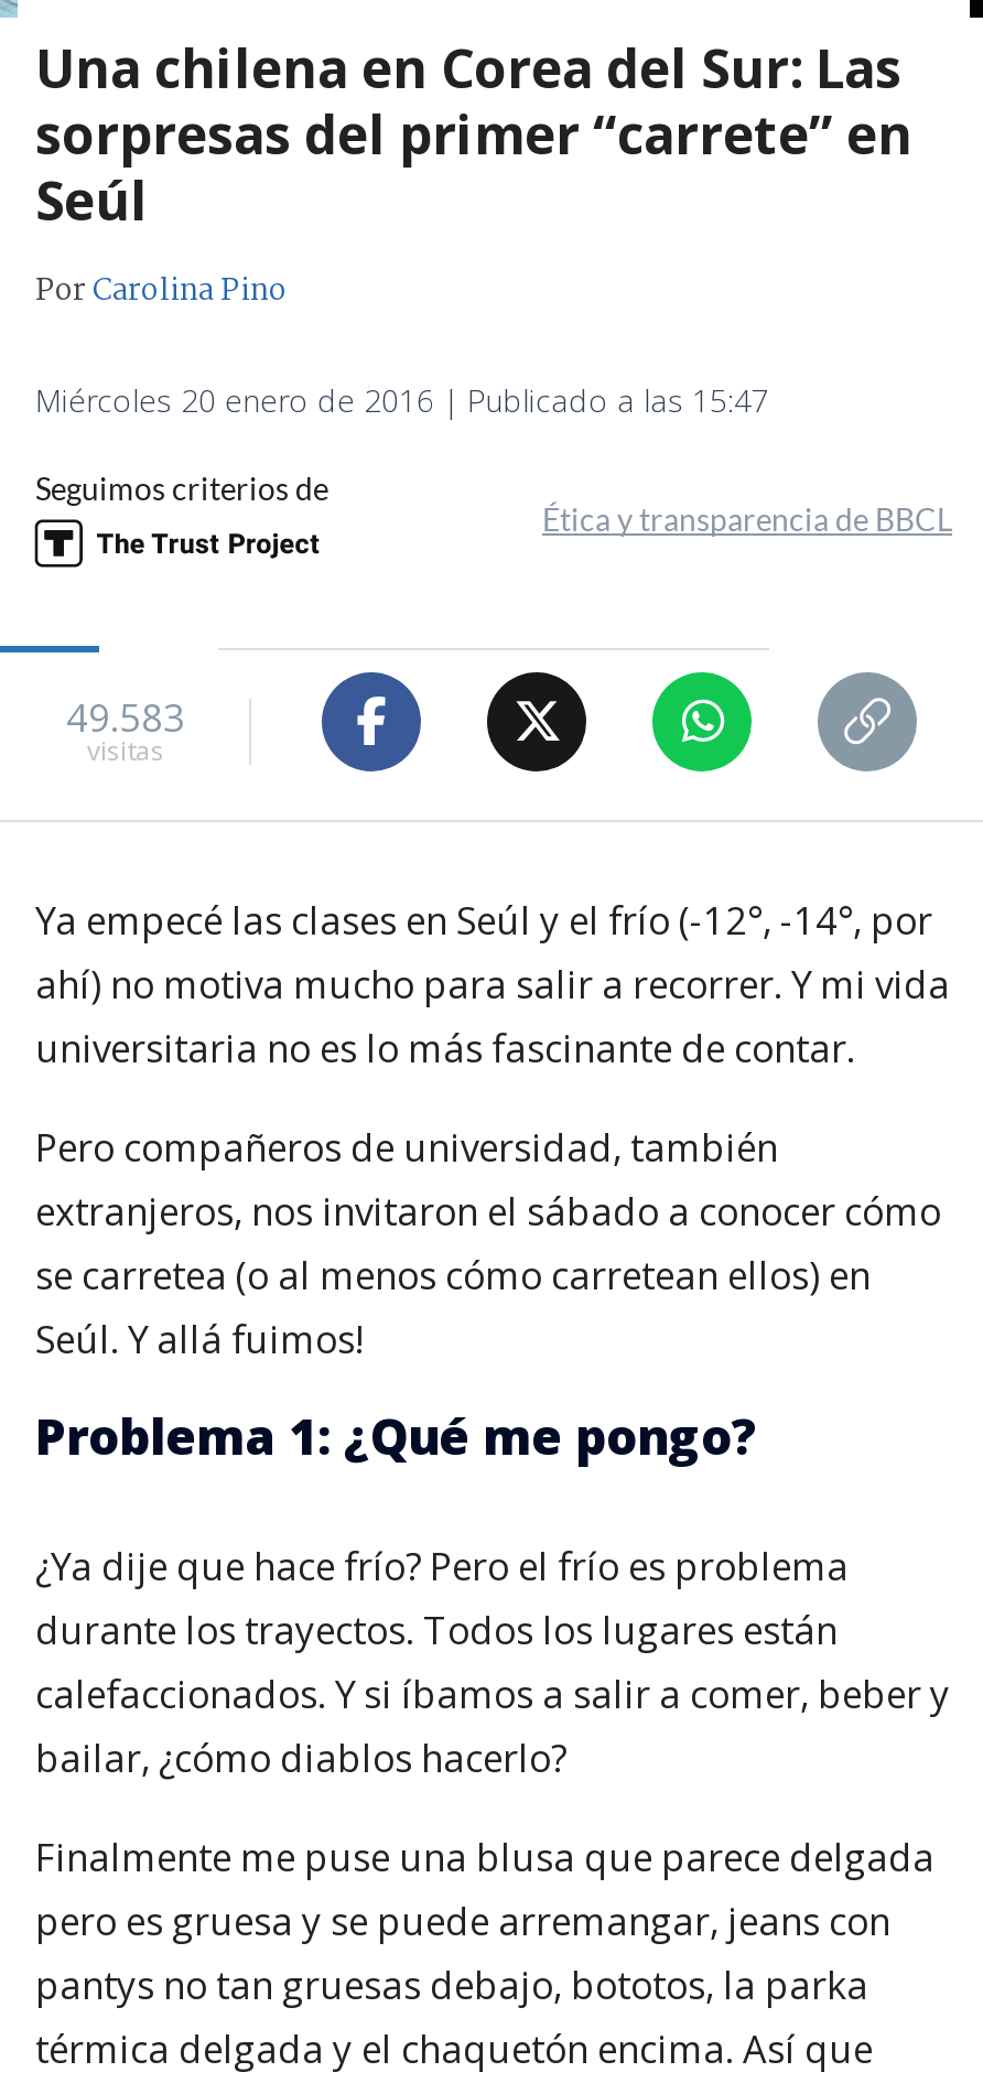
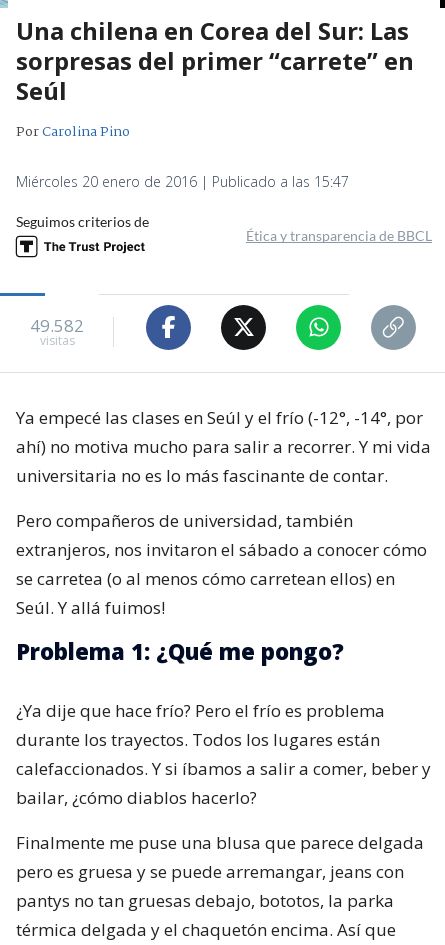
[66,693,185,743] 49.583 -> [30,314,84,337] 49.582

